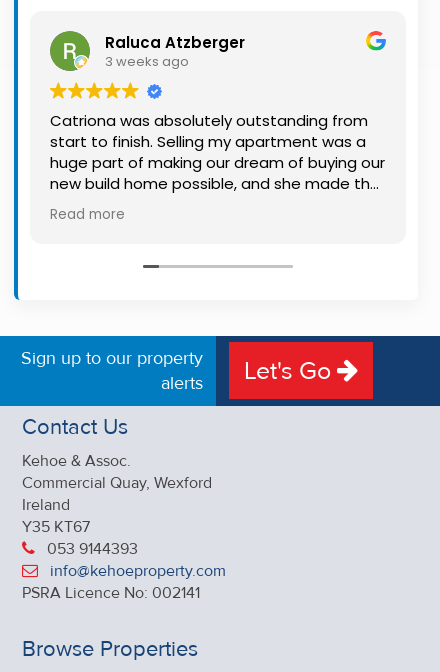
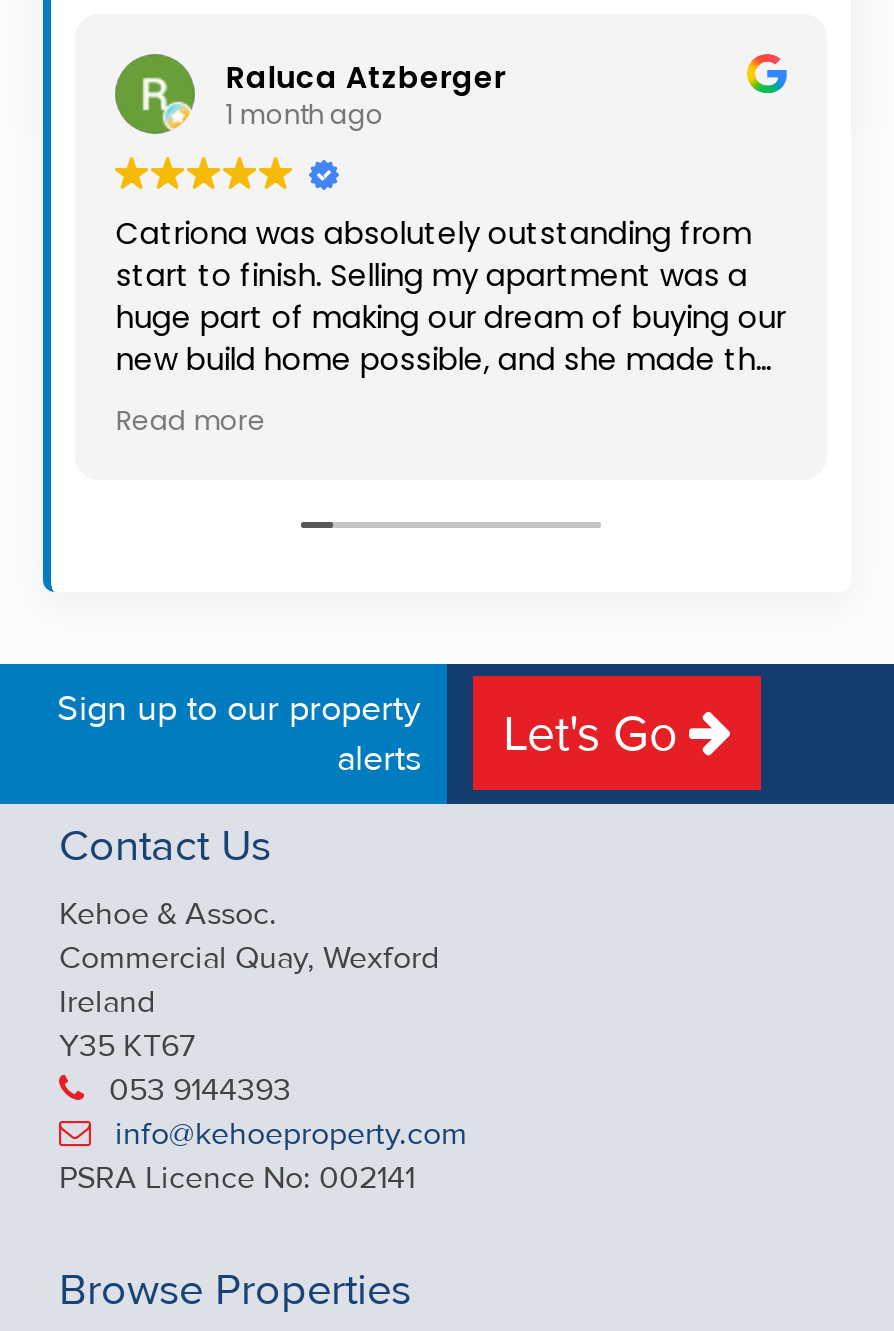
[105,51,189,70] 3 weeks ago -> [226,95,384,133] 1 month ago

